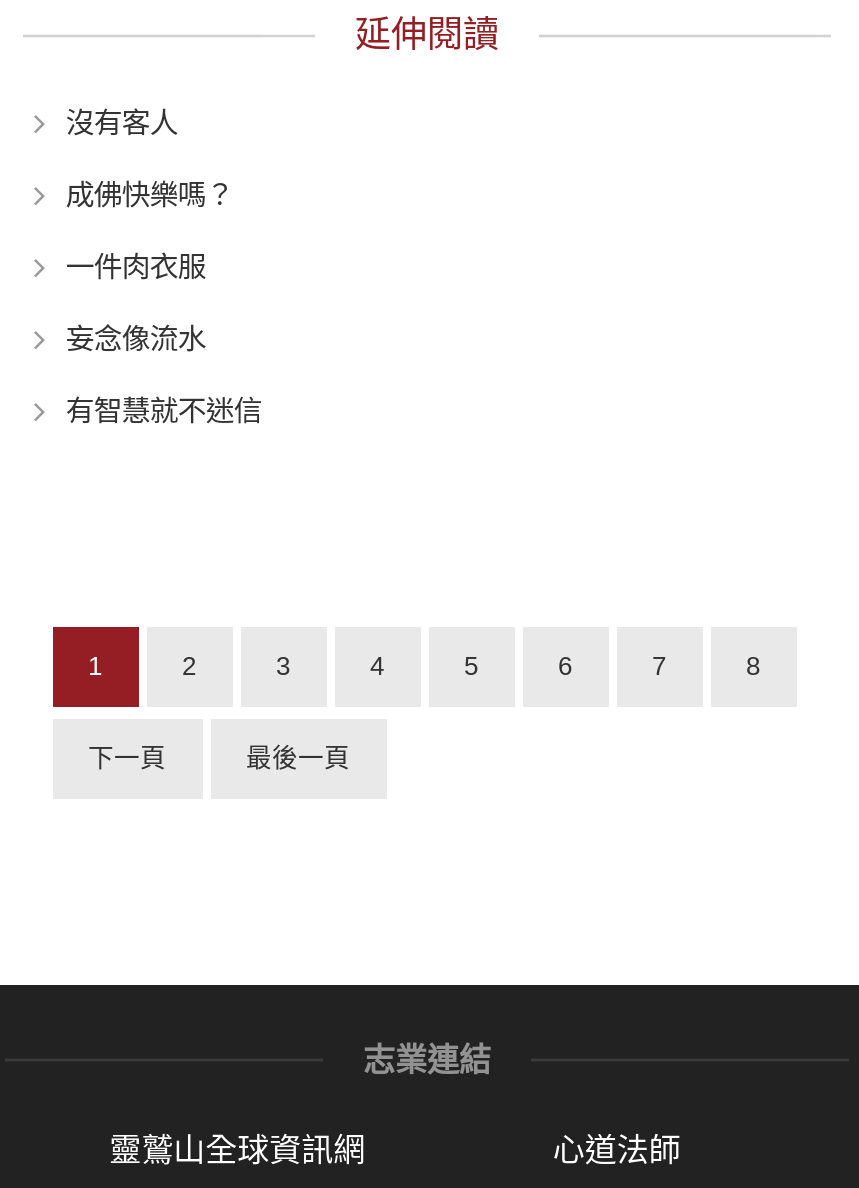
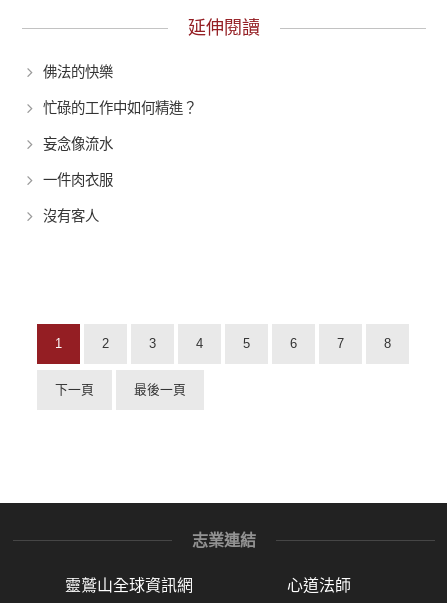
moved [66,106,206,282] -> [43,171,113,223]: 一件肉衣服 | 沒有客人
[66,178,234,210] 成佛快樂嗎？ -> [43,63,197,115] 佛法的快樂 | 忙碌的工作中如何精進？
moved [66,322,206,354] -> [43,135,113,151]: 妄念像流水
[66,394,262,426] 有智慧就不迷信 -> none

